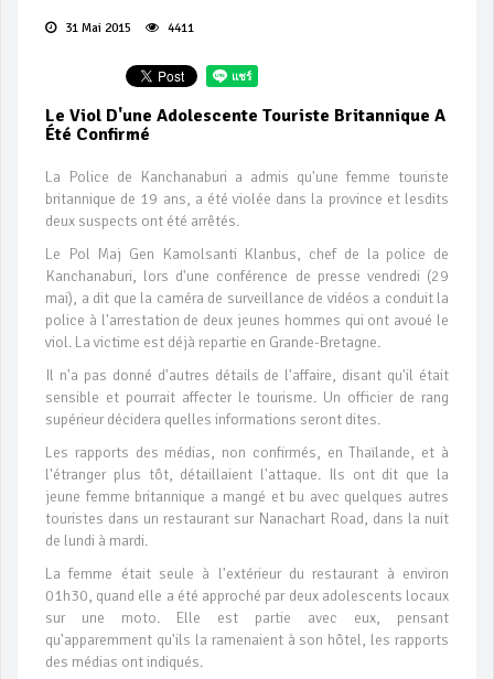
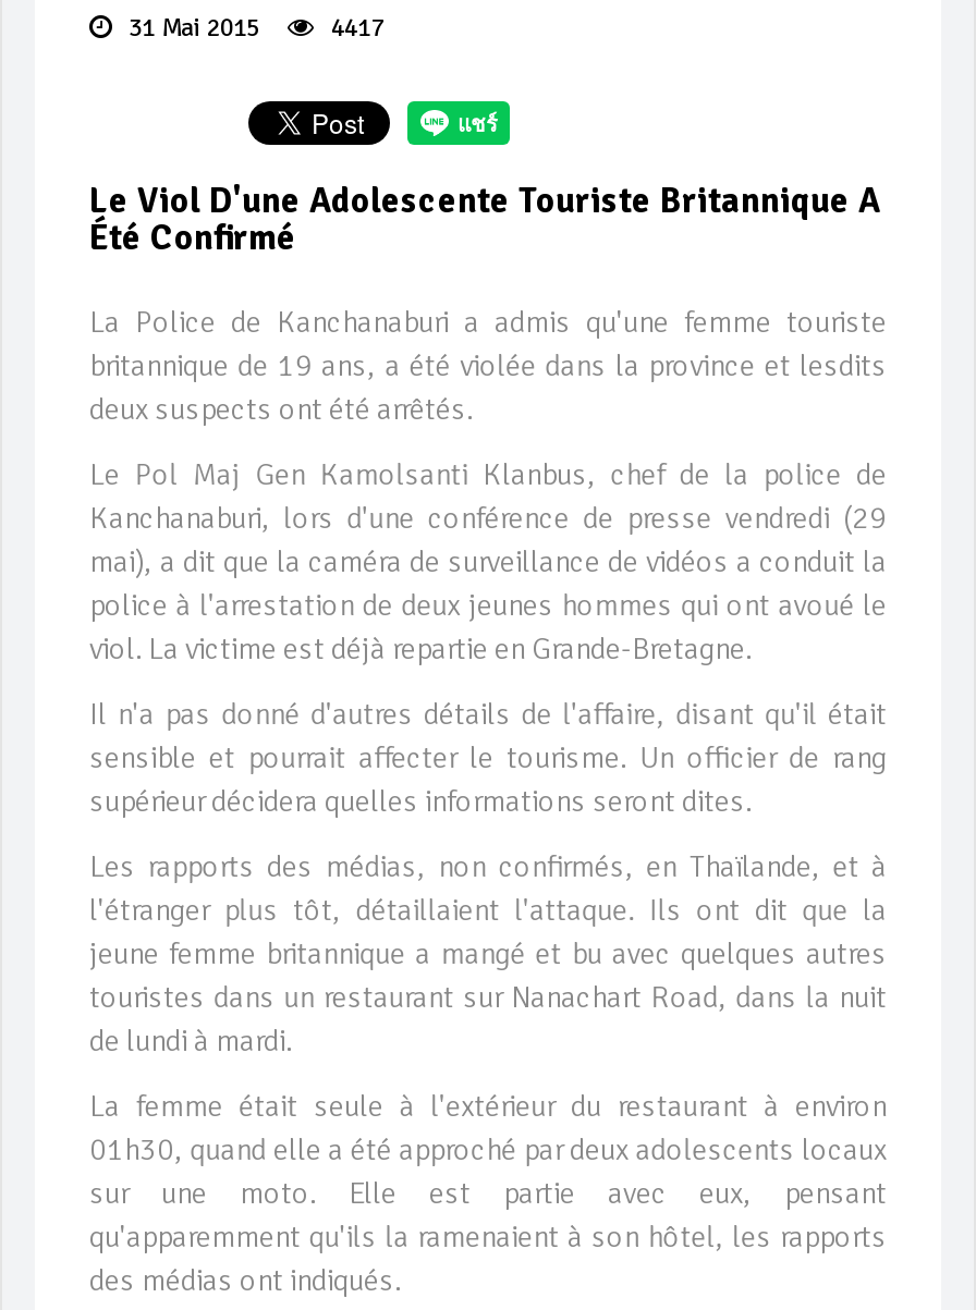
[62,20,194,37] 31 Mai 2015 4411 -> [122,13,383,46] 31 Mai 2015 4417

